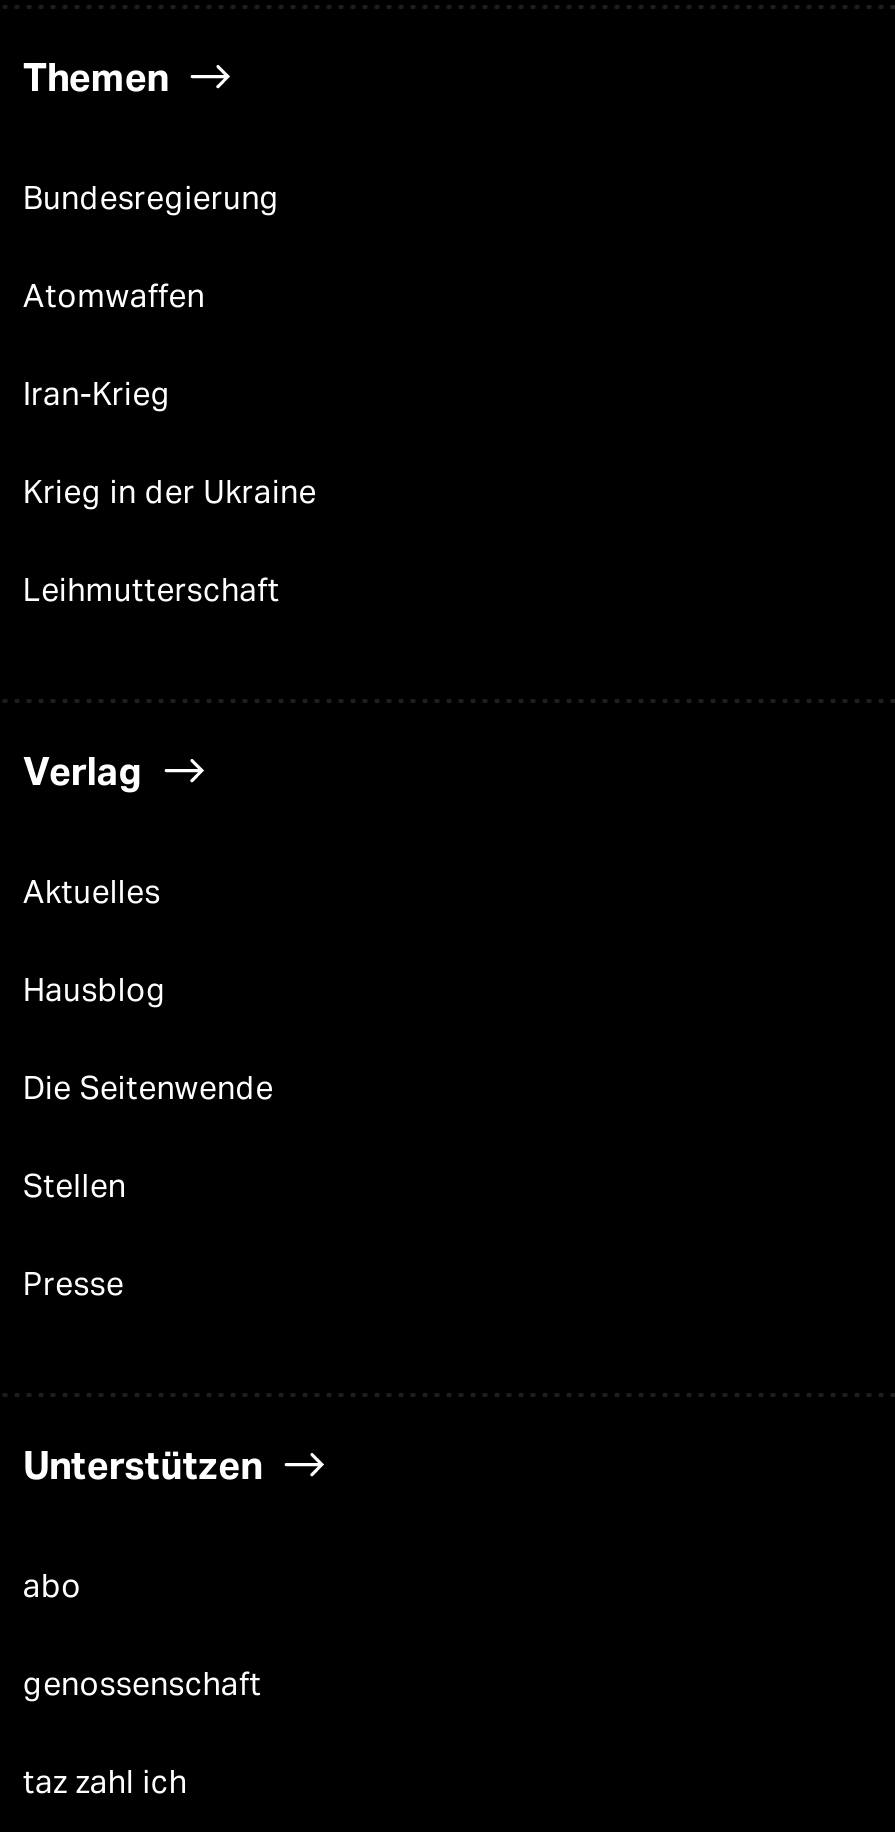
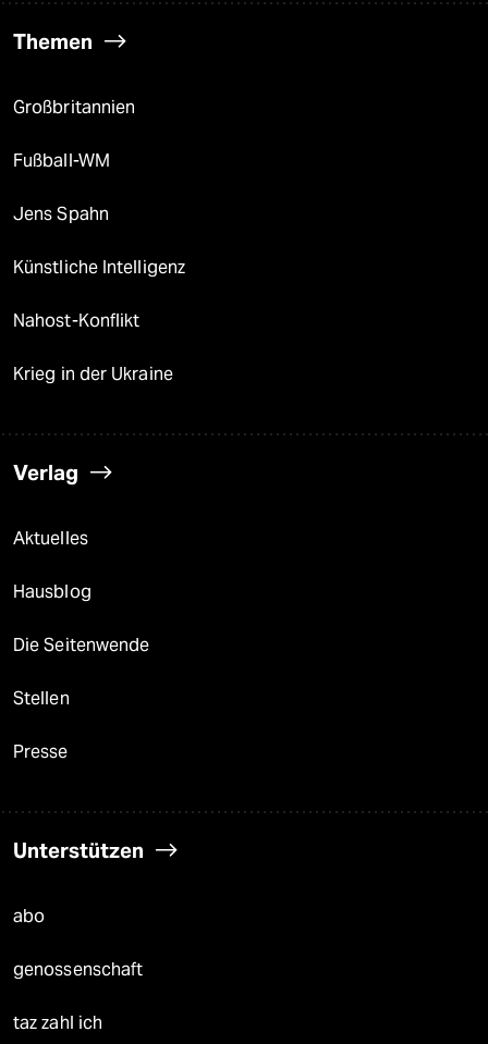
[23,179,280,413] Bundesregierung | Atomwaffen | Iran-Krieg -> [13,97,185,331] Großbritannien | Fußball-WM | Jens Spahn | Künstliche Intelligenz | Nahost-Konflikt
moved [23,473,317,511] -> [13,364,173,384]: Krieg in der Ukraine
[23,571,280,609] Leihmutterschaft -> none

